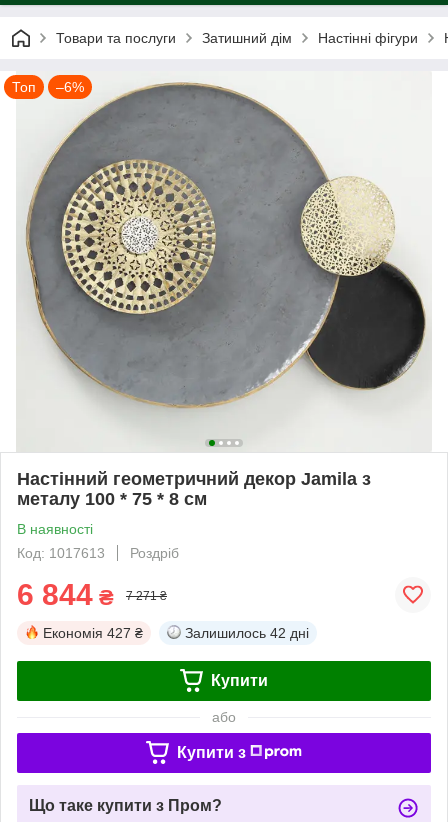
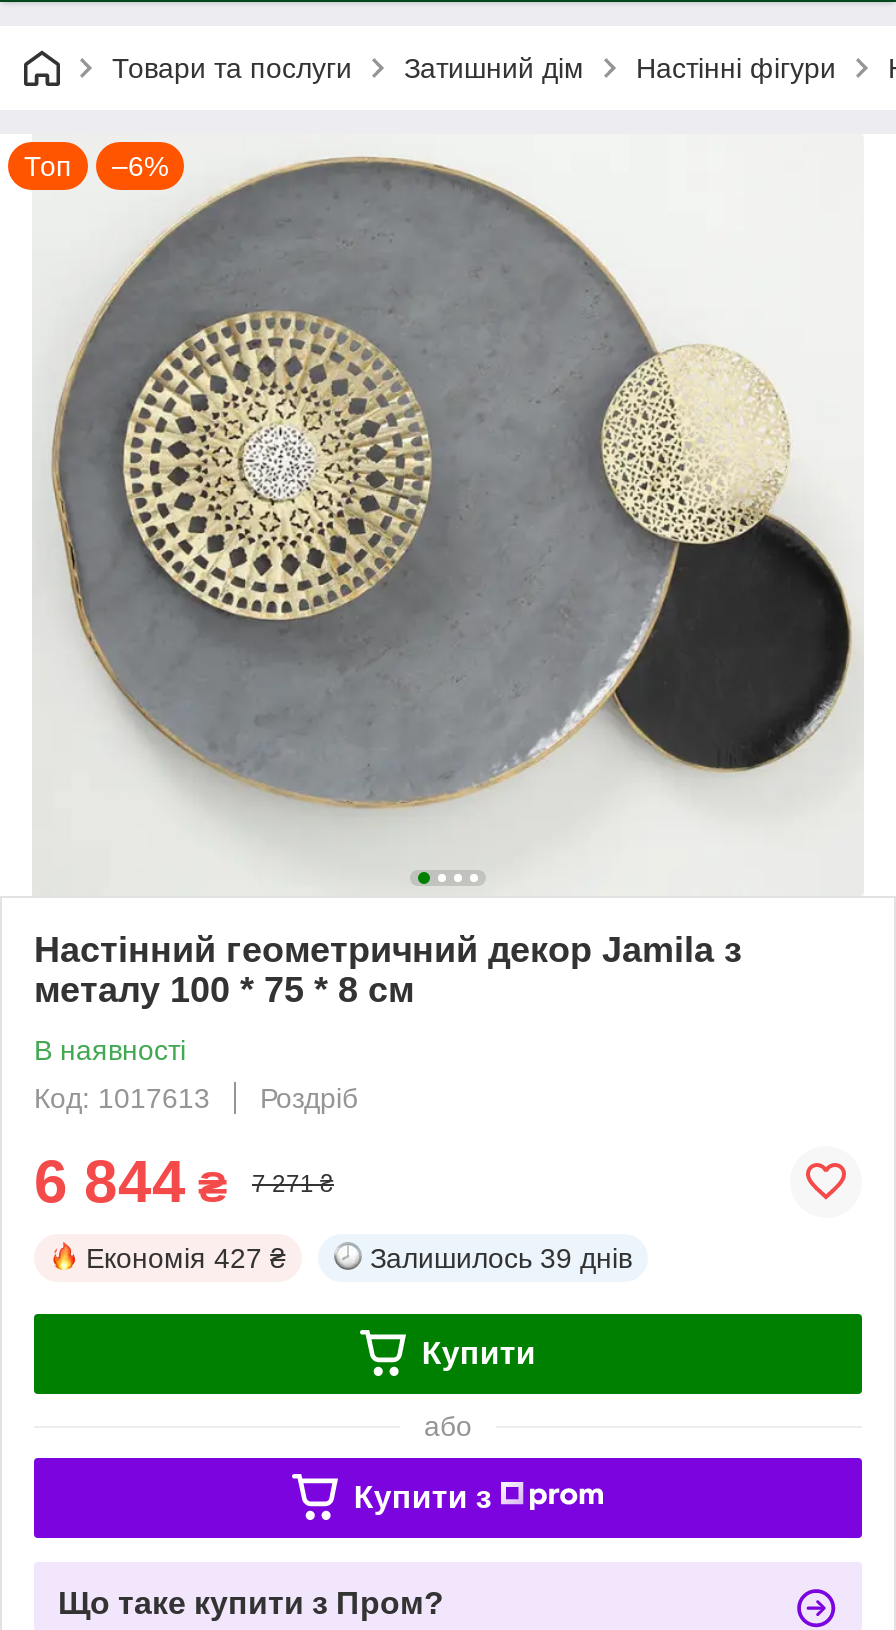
[185,625,309,641] Залишилось 42 дні -> [370,1242,632,1274] Залишилось 39 днів

